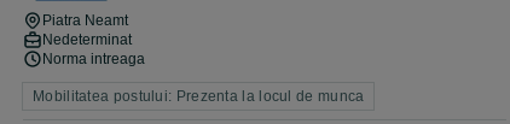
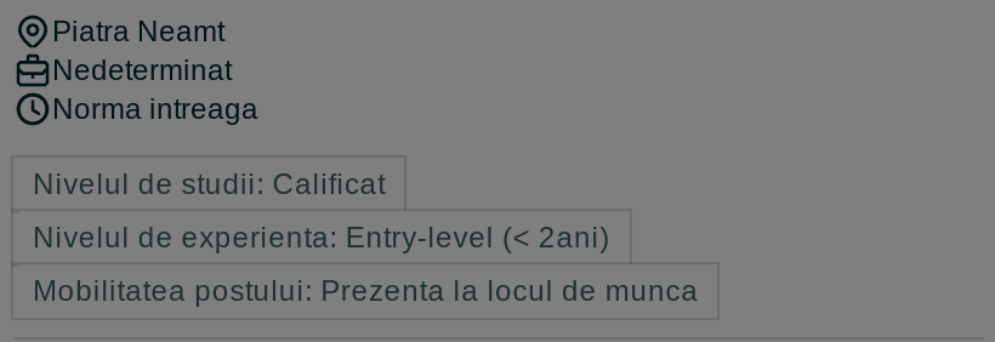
none -> [33,168,610,255] Nivelul de studii: Calificat | Nivelul de experienta: Entry-level (< 2ani)

